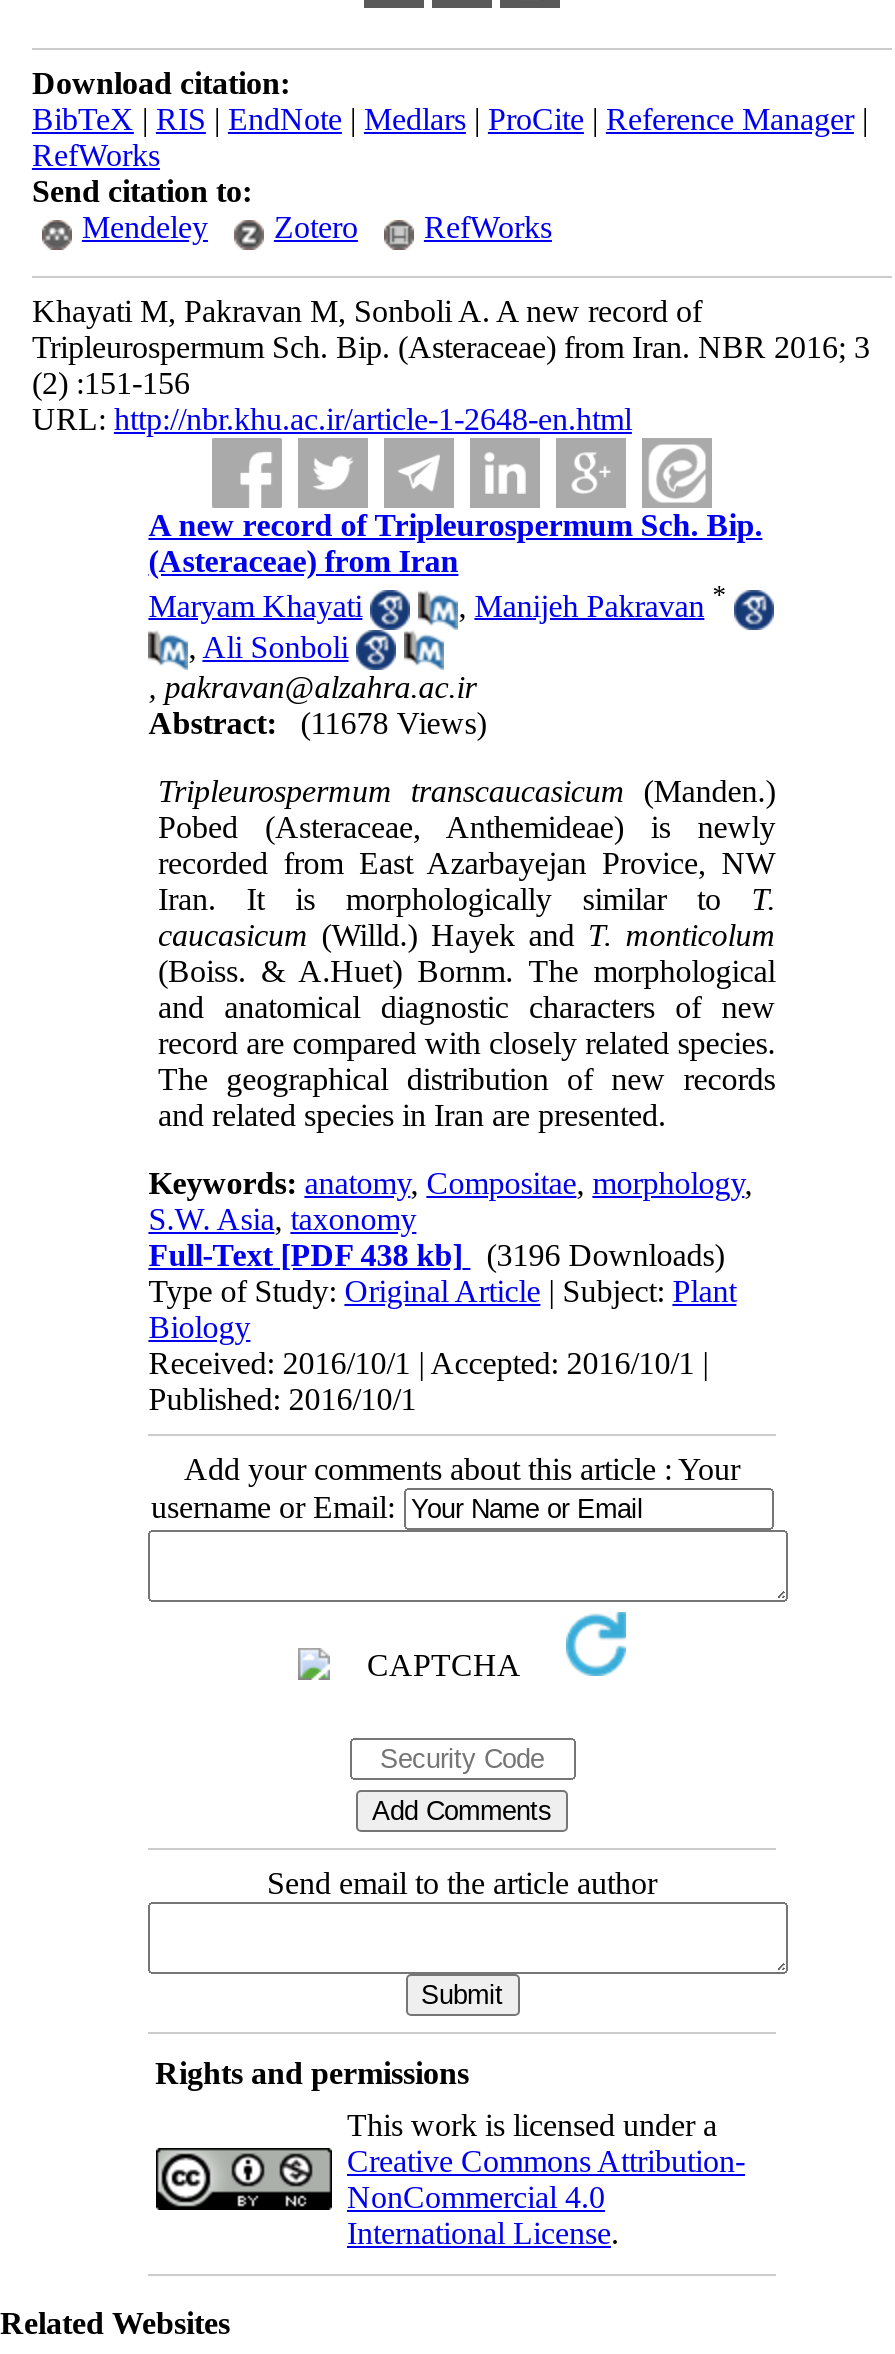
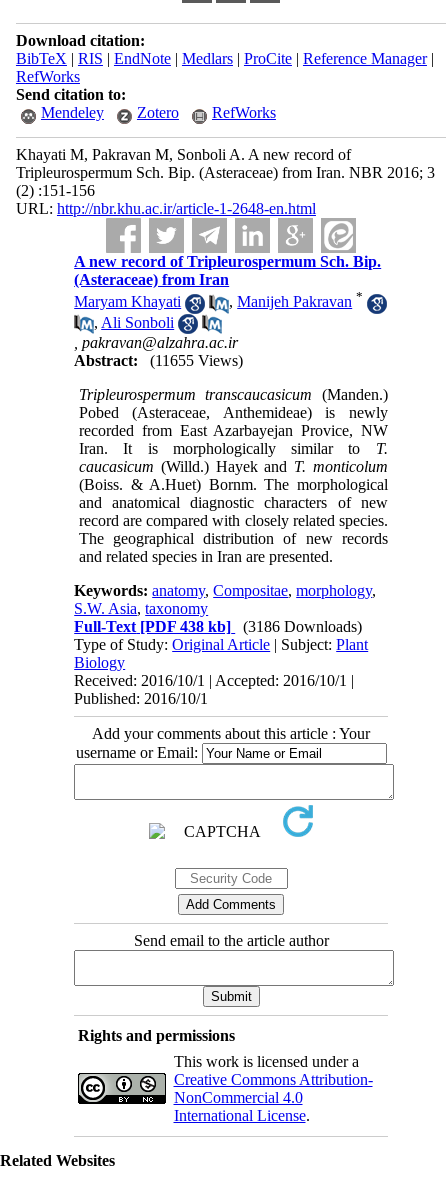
[148,706,486,740] Abstract: (11678 Views) -> [74,352,243,369] Abstract: (11655 Views)
[148,1238,724,1272] Full-Text [PDF 438 kb] (3196 Downloads) -> [74,618,362,635] Full-Text [PDF 438 kb] (3186 Downloads)

